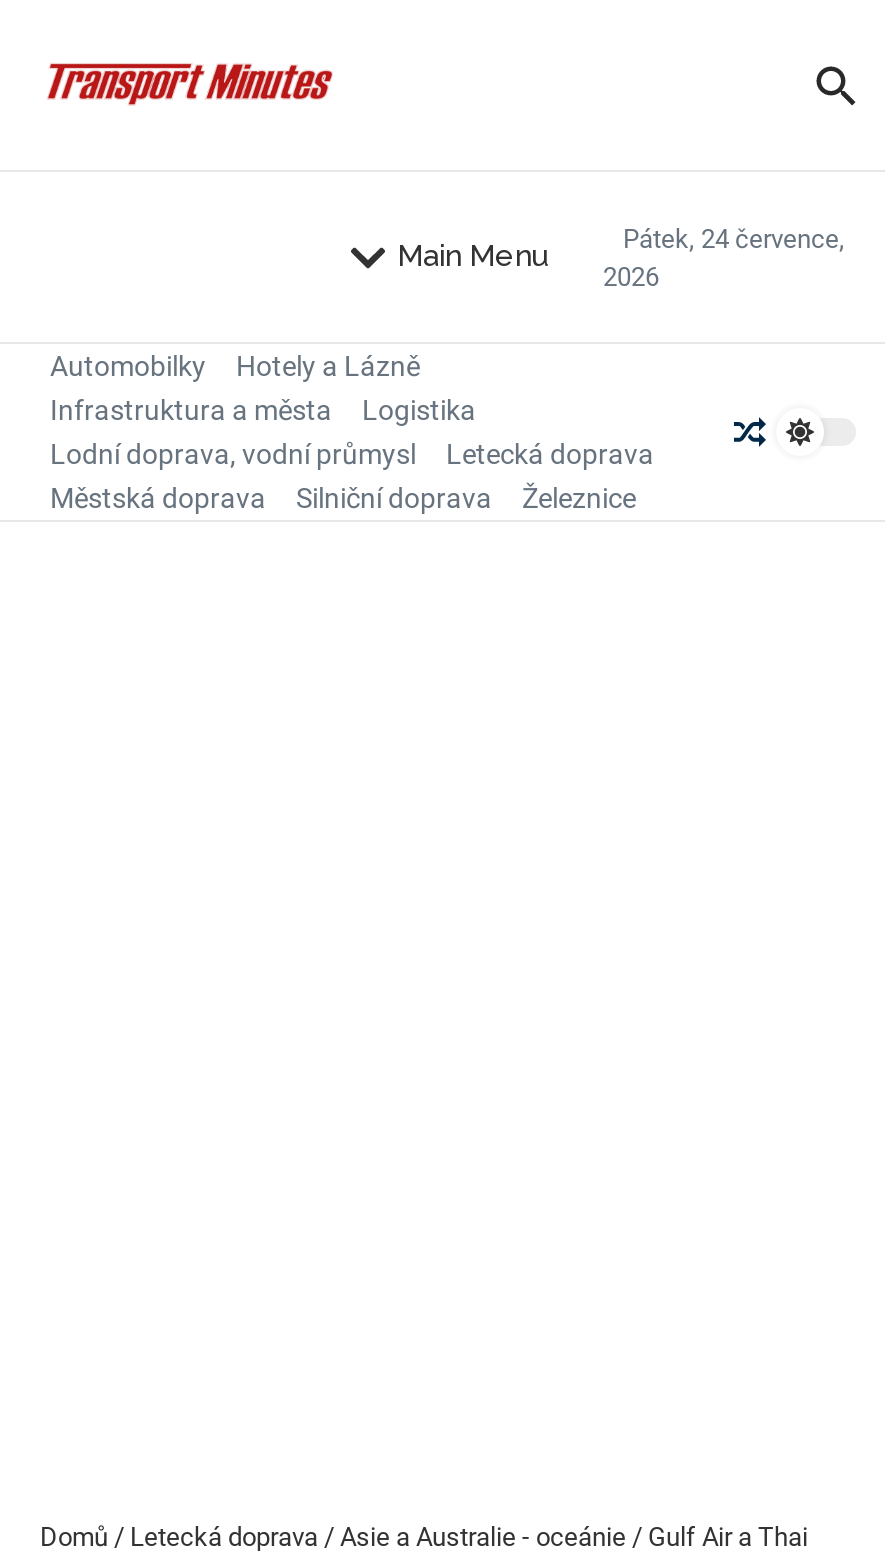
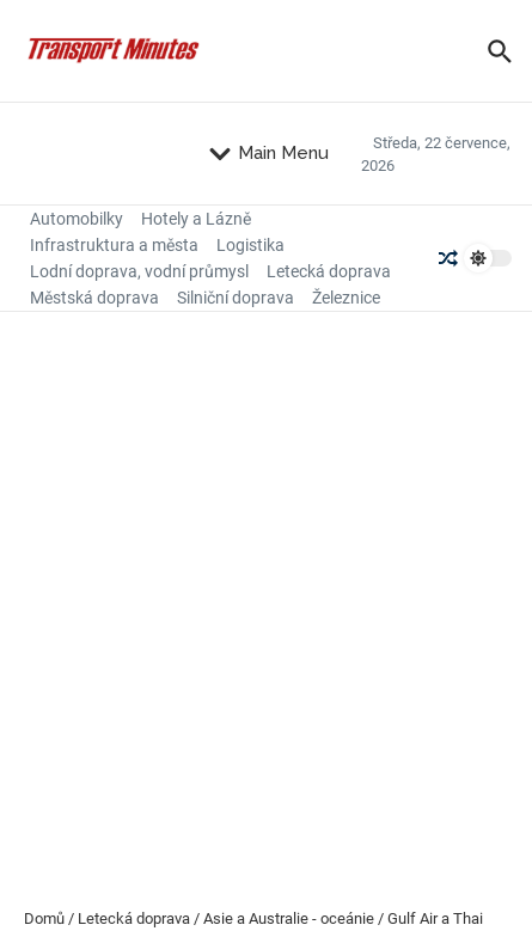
[623,223,845,253] Pátek, 24 července, -> [372,133,510,151] Středa, 22 července,

